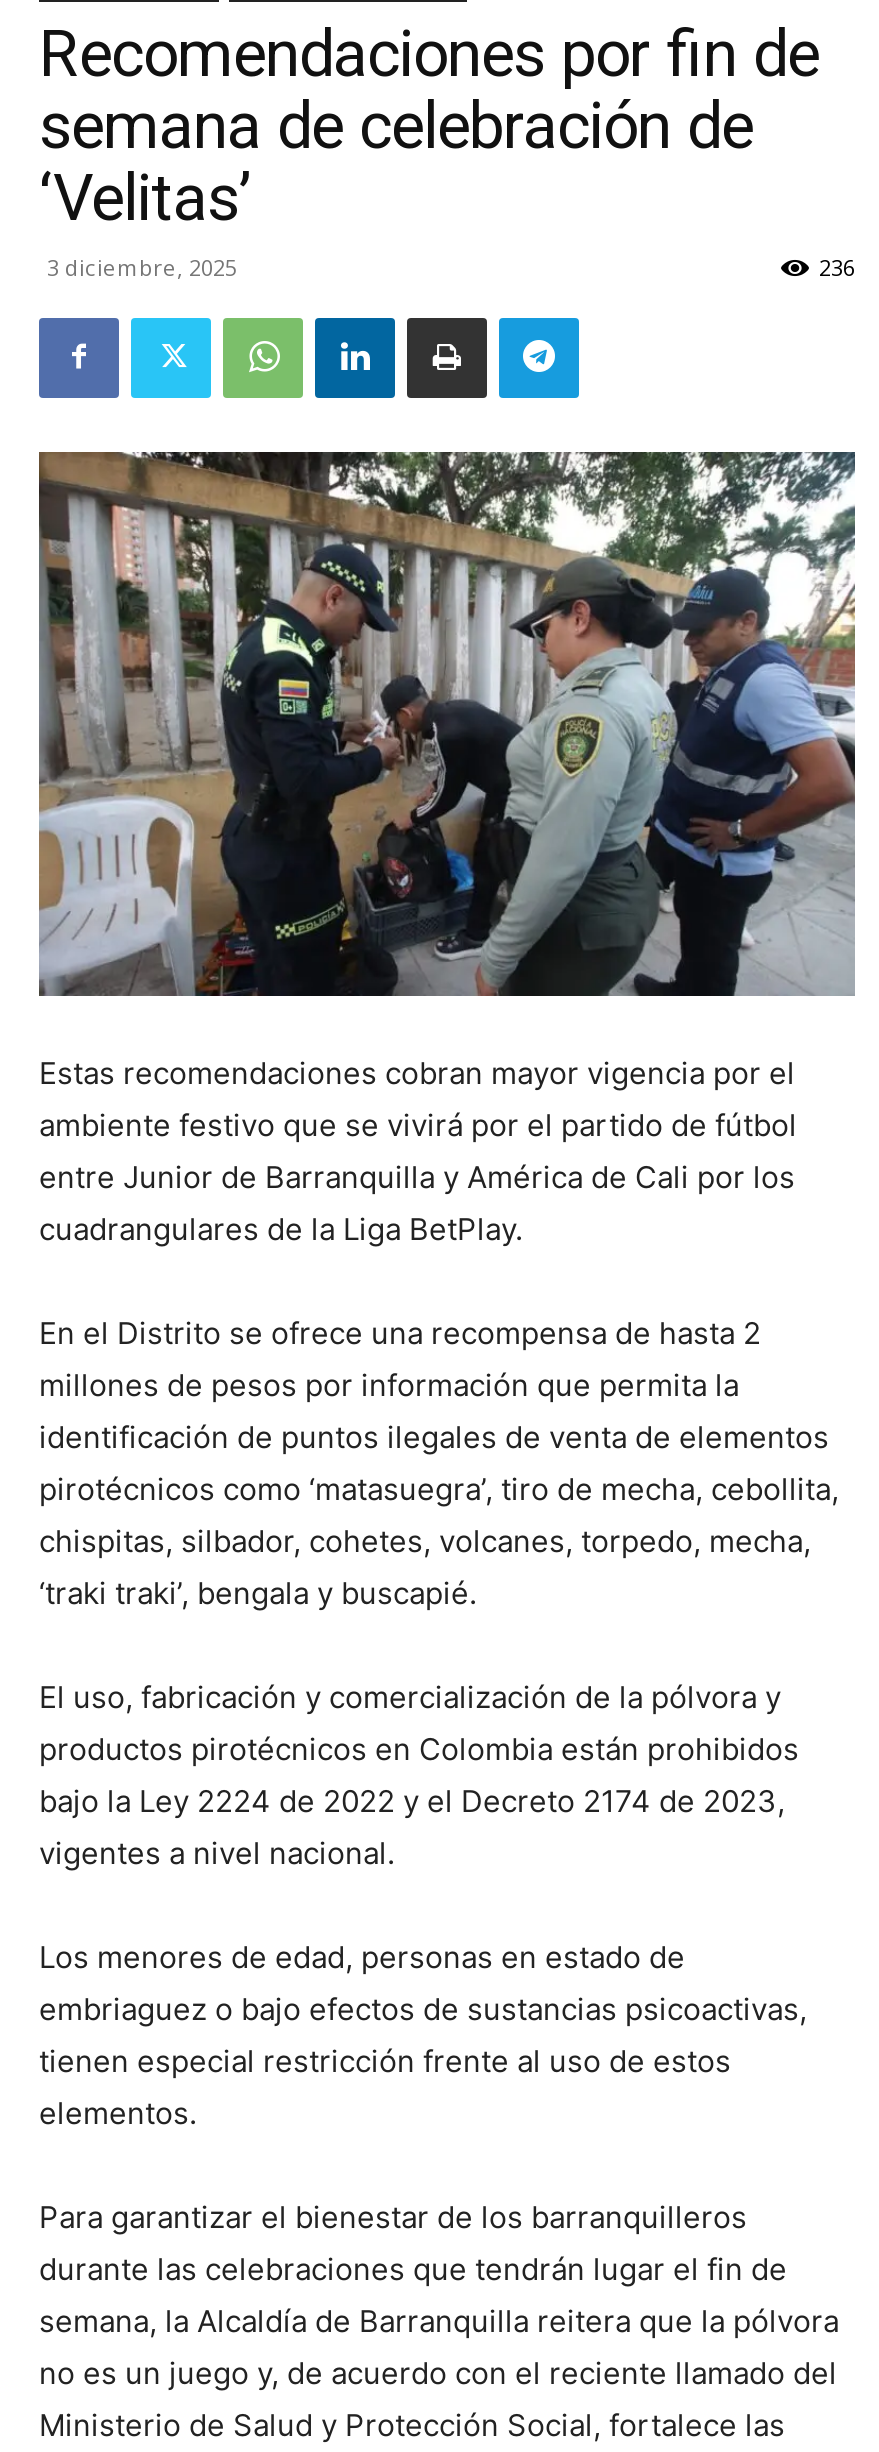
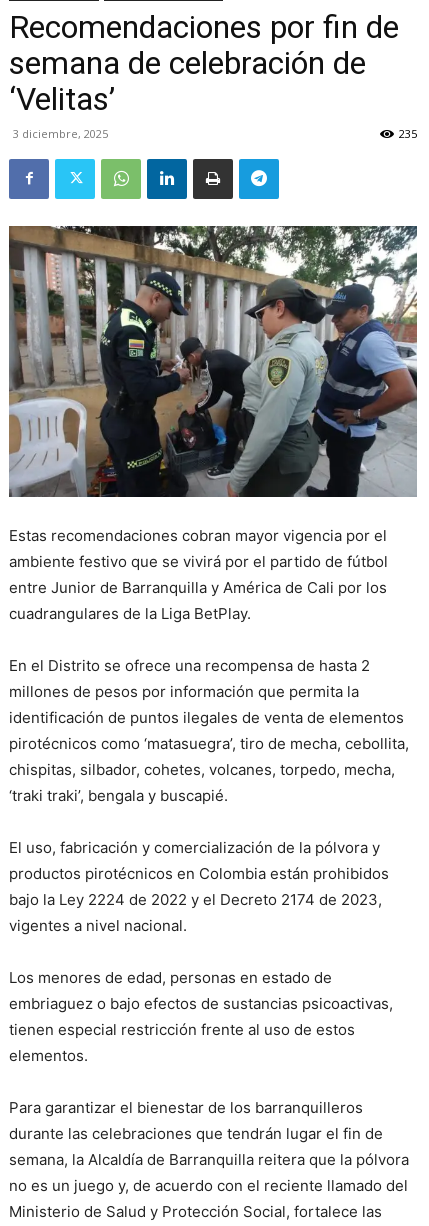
[819,251,855,281] 236 -> [399,126,417,141] 235

